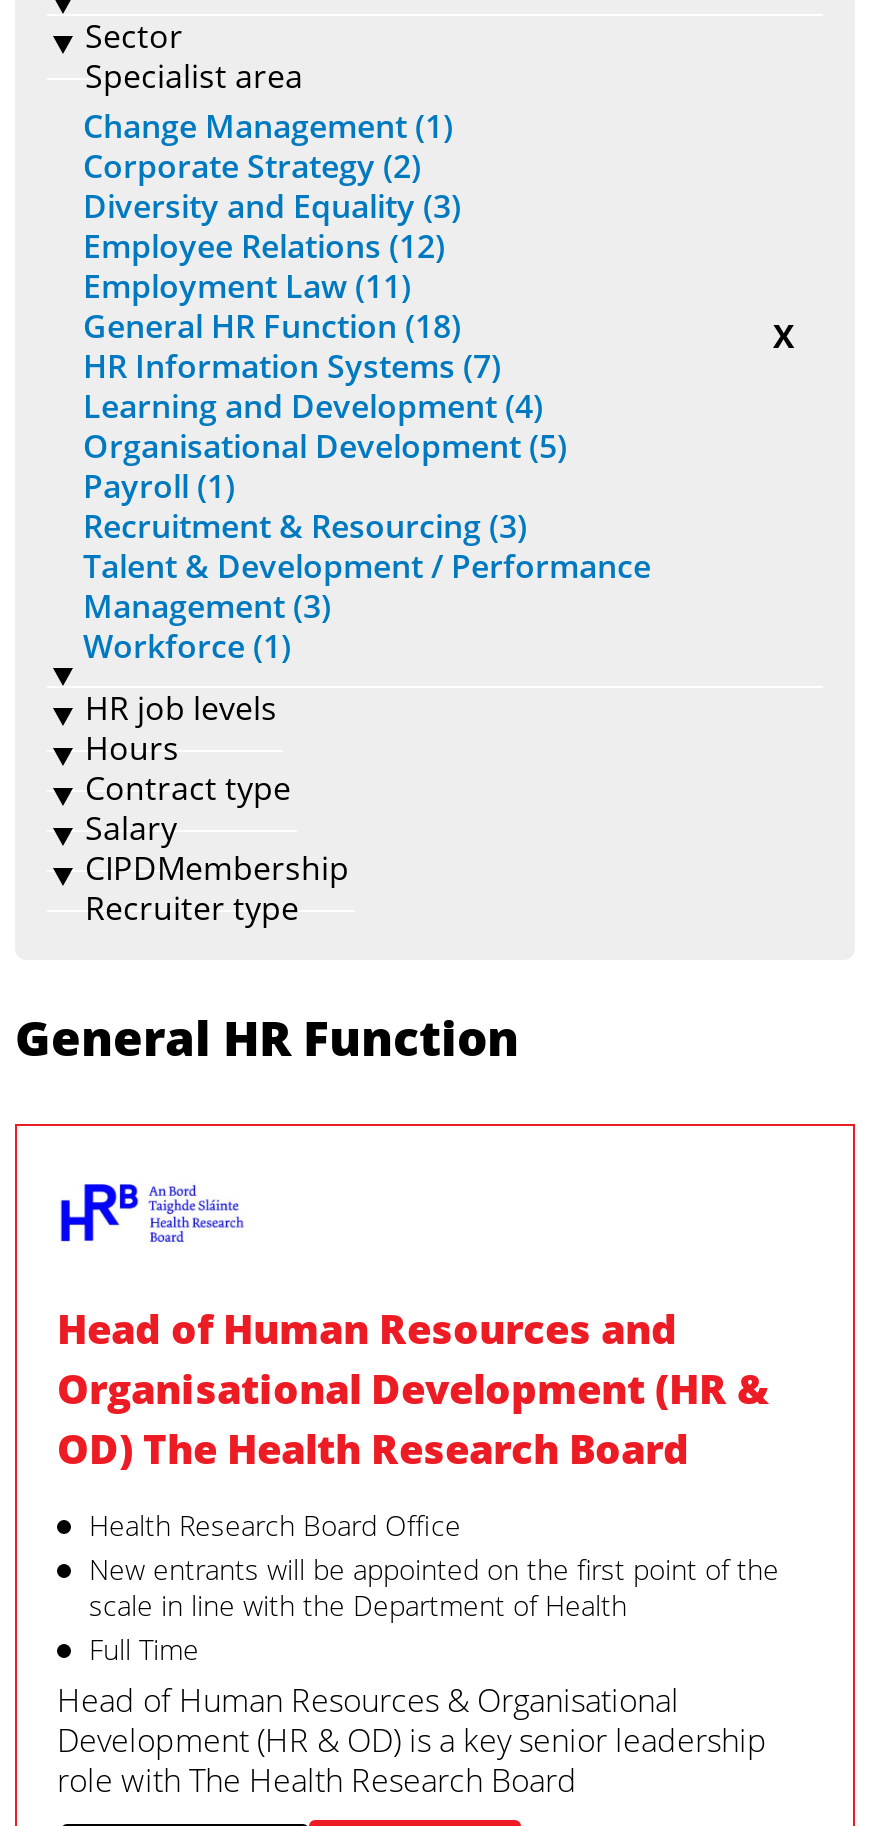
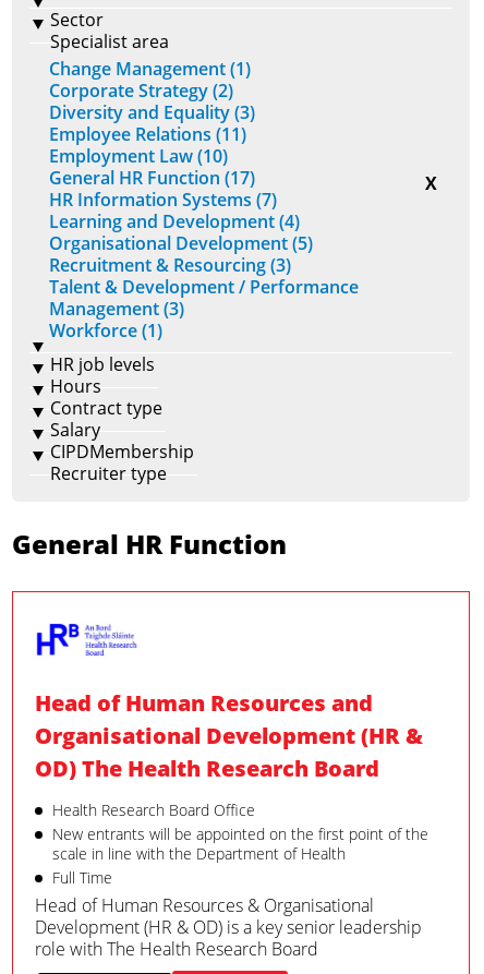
[83,224,445,268] Employee Relations (12) -> [49,122,246,146] Employee Relations (11)
[83,264,411,308] Employment Law (11) -> [49,144,228,168] Employment Law (10)
[83,304,461,348] General HR Function (18) -> [49,166,255,190] General HR Function (17)
[83,464,235,508] Payroll (1) -> none

